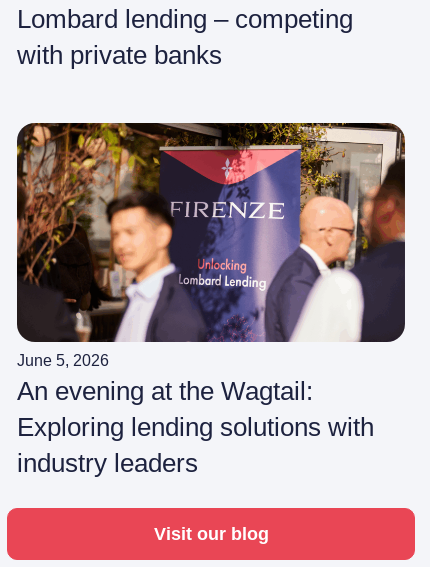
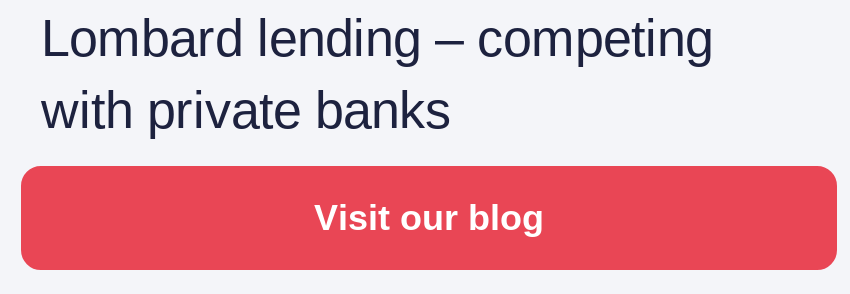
[16,122,406,478] [image] | June 5, 2026 | An evening at the Wagtail: | Exploring lending solutions with | industry leaders -> none

